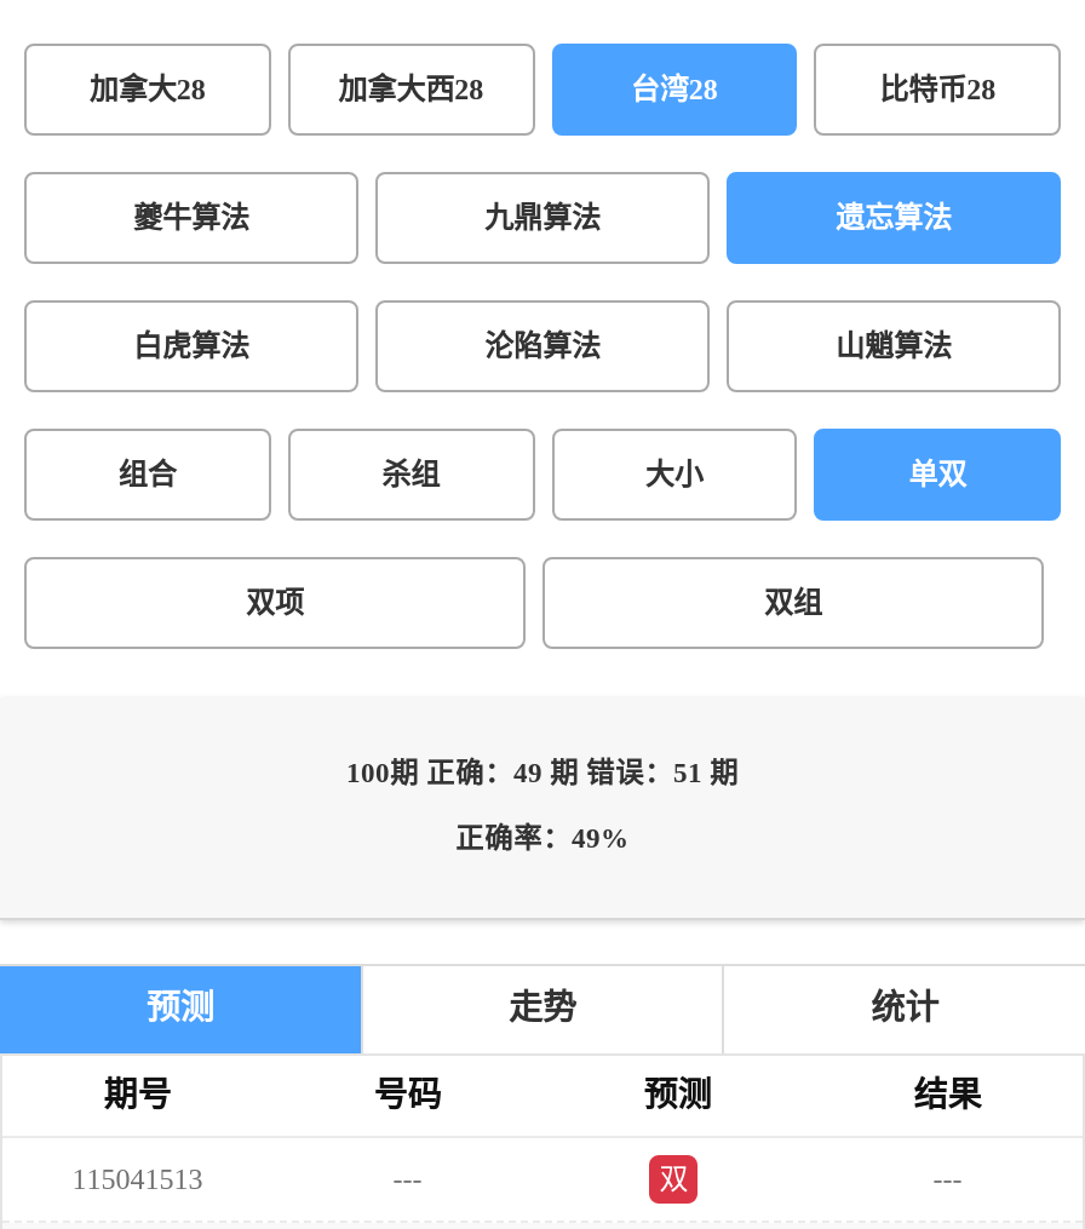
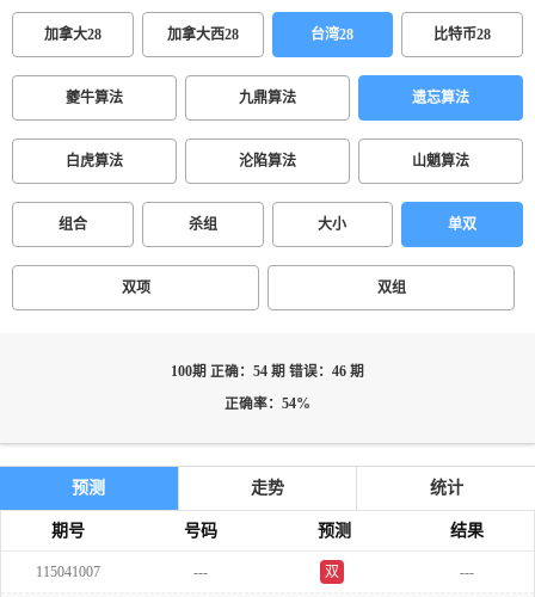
[346,758,739,789] 100期 正确：49 期 错误：51 期 -> [171,364,364,380] 100期 正确：54 期 错误：46 期
[455,823,630,855] 正确率：49% -> [225,396,310,412] 正确率：54%
[72,1162,203,1196] 115041513 -> [36,564,100,580] 115041007

